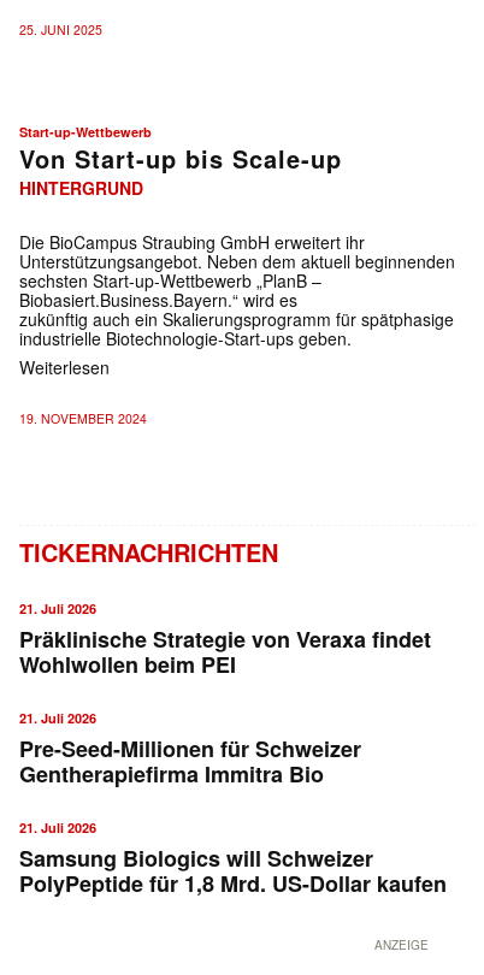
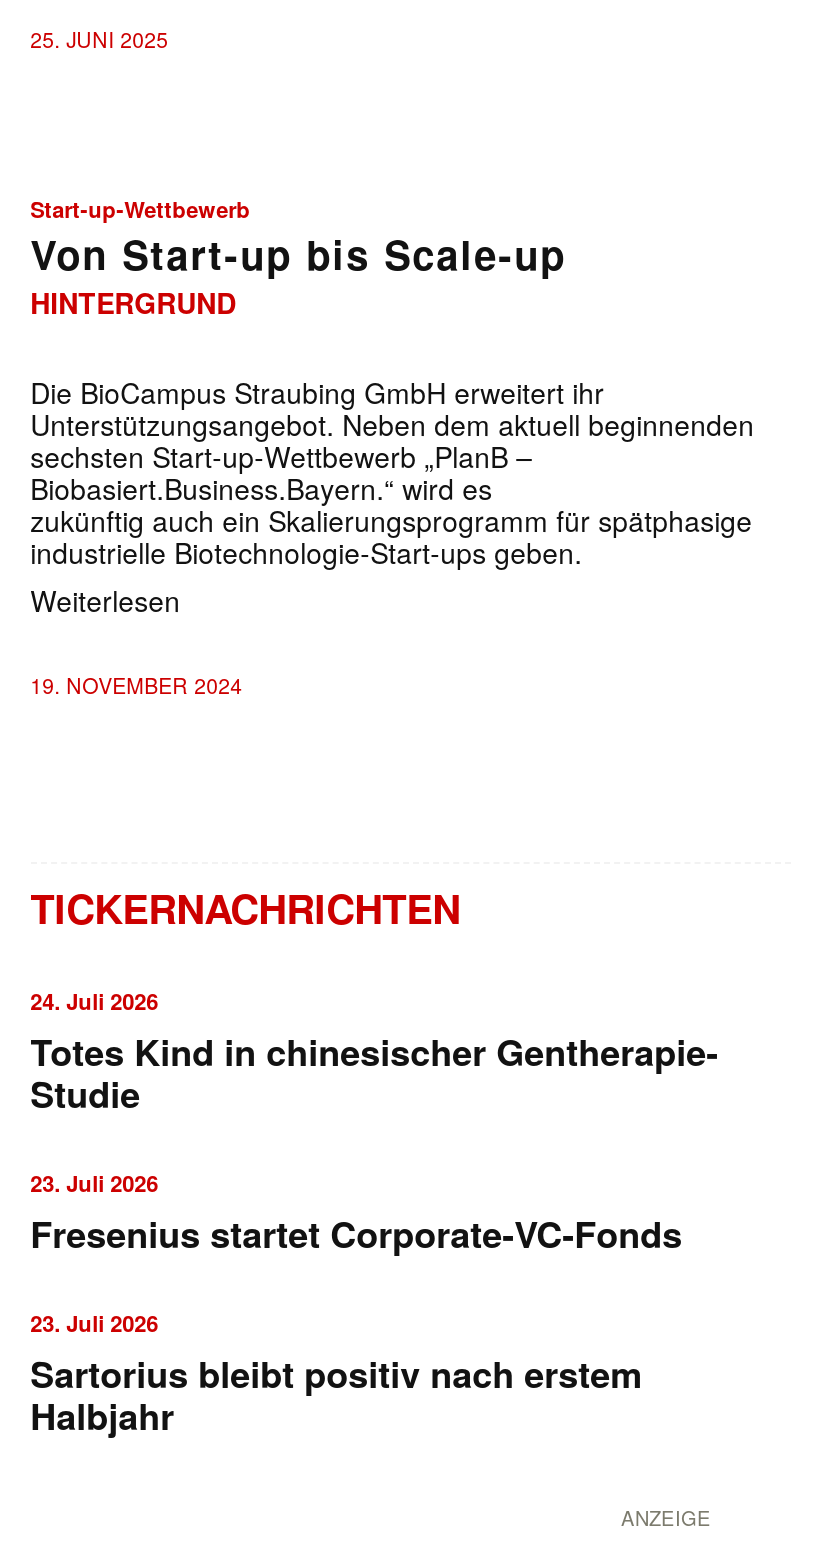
[19,599,431,680] 21. Juli 2026 | Präklinische Strategie von Veraxa findet | Wohlwollen beim PEI -> [30,986,718,1120] 24. Juli 2026 | Totes Kind in chinesischer Gentherapie- | Studie
[19,709,361,790] 21. Juli 2026 | Pre-Seed-Millionen für Schweizer | Gentherapiefirma Immitra Bio -> [30,1168,682,1260] 23. Juli 2026 | Fresenius startet Corporate-VC-Fonds
[19,818,446,899] 21. Juli 2026 | Samsung Biologics will Schweizer | PolyPeptide für 1,8 Mrd. US-Dollar kaufen -> [30,1308,642,1442] 23. Juli 2026 | Sartorius bleibt positiv nach erstem | Halbjahr

